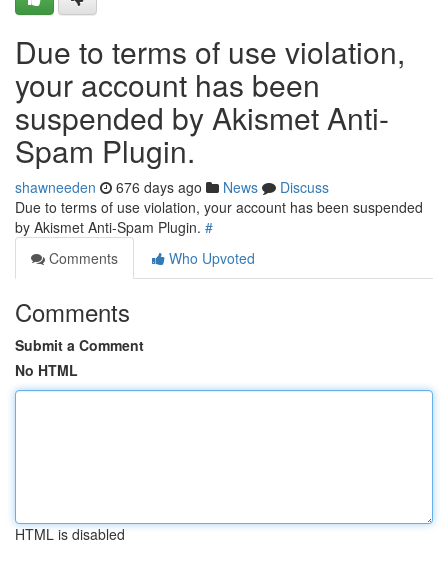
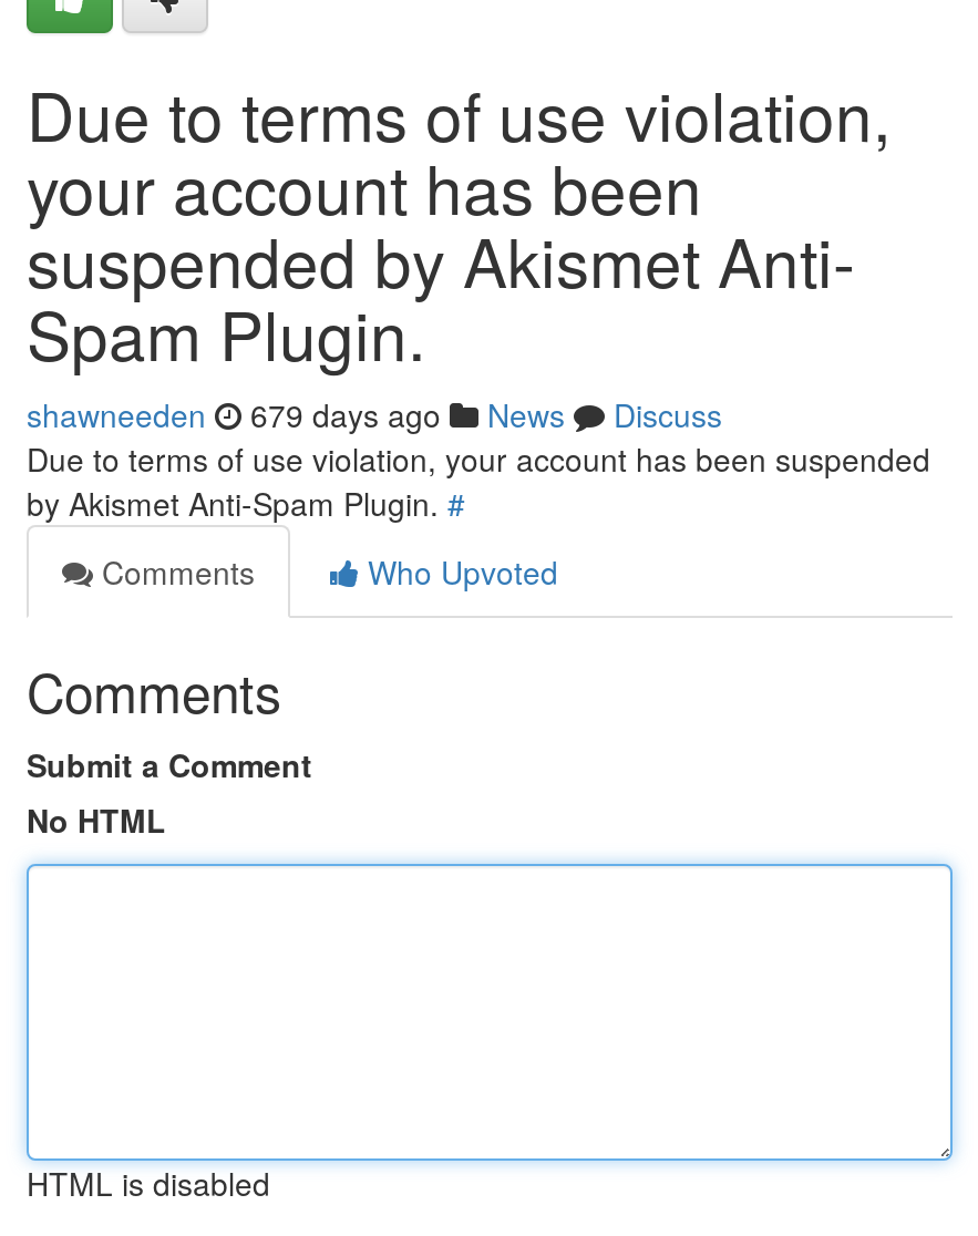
[15,177,329,197] shawneeden 676 days ago News Discuss -> [27,392,722,436] shawneeden 679 days ago News Discuss

